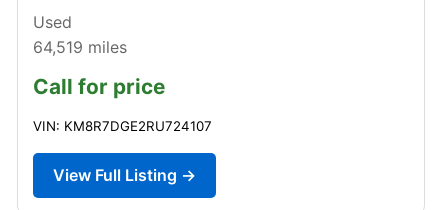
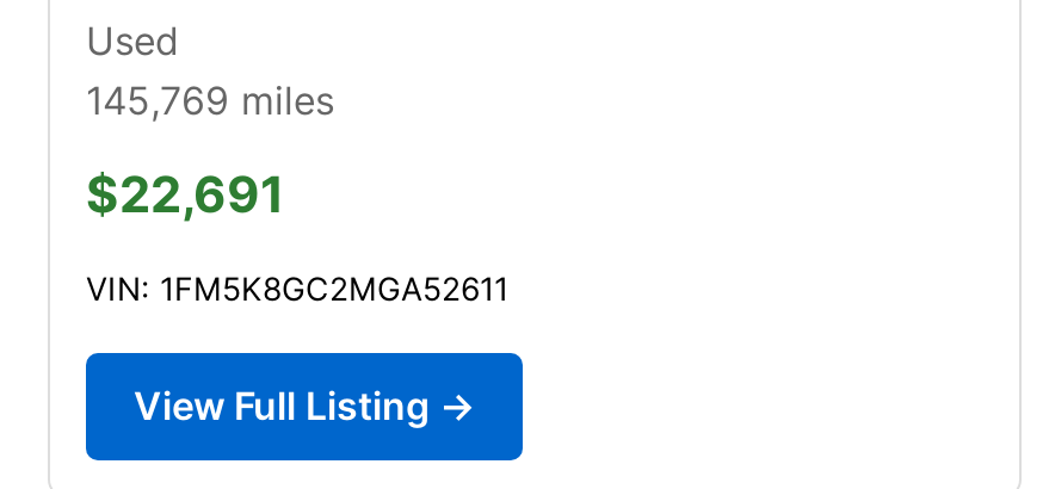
[33,37,127,57] 64,519 miles -> [86,76,334,124] 145,769 miles
[33,74,165,99] Call for price -> [86,164,284,224] $22,691
[33,118,212,134] VIN: KM8R7DGE2RU724107 -> [86,269,508,307] VIN: 1FM5K8GC2MGA52611

